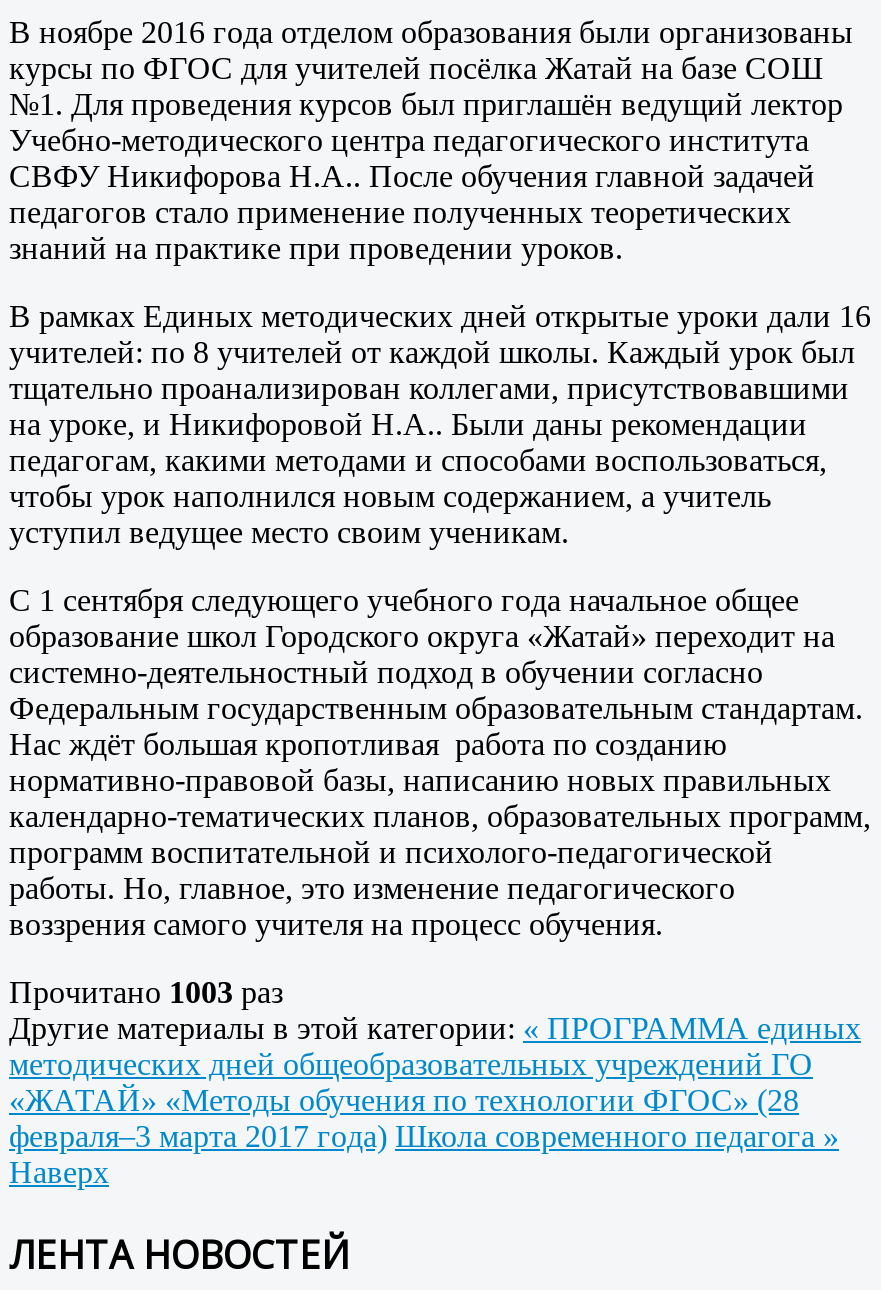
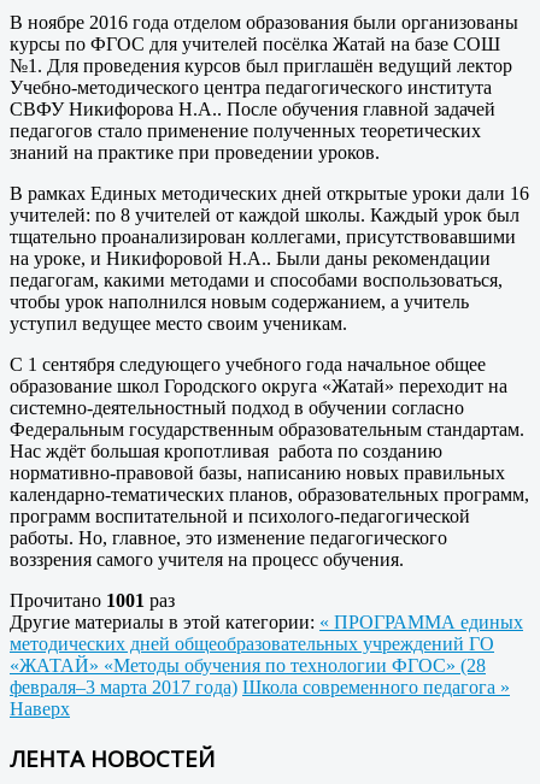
[9,975,283,1009] Прочитано 1003 раз -> [10,590,175,610] Прочитано 1001 раз

